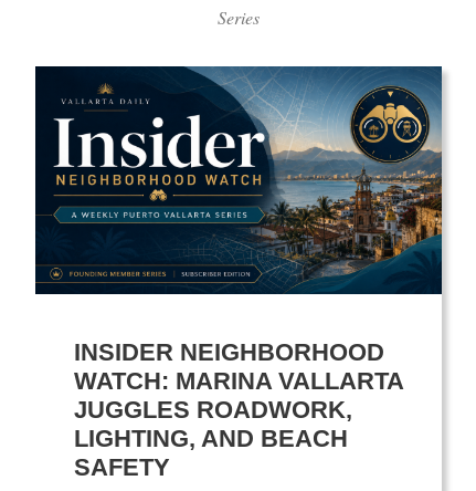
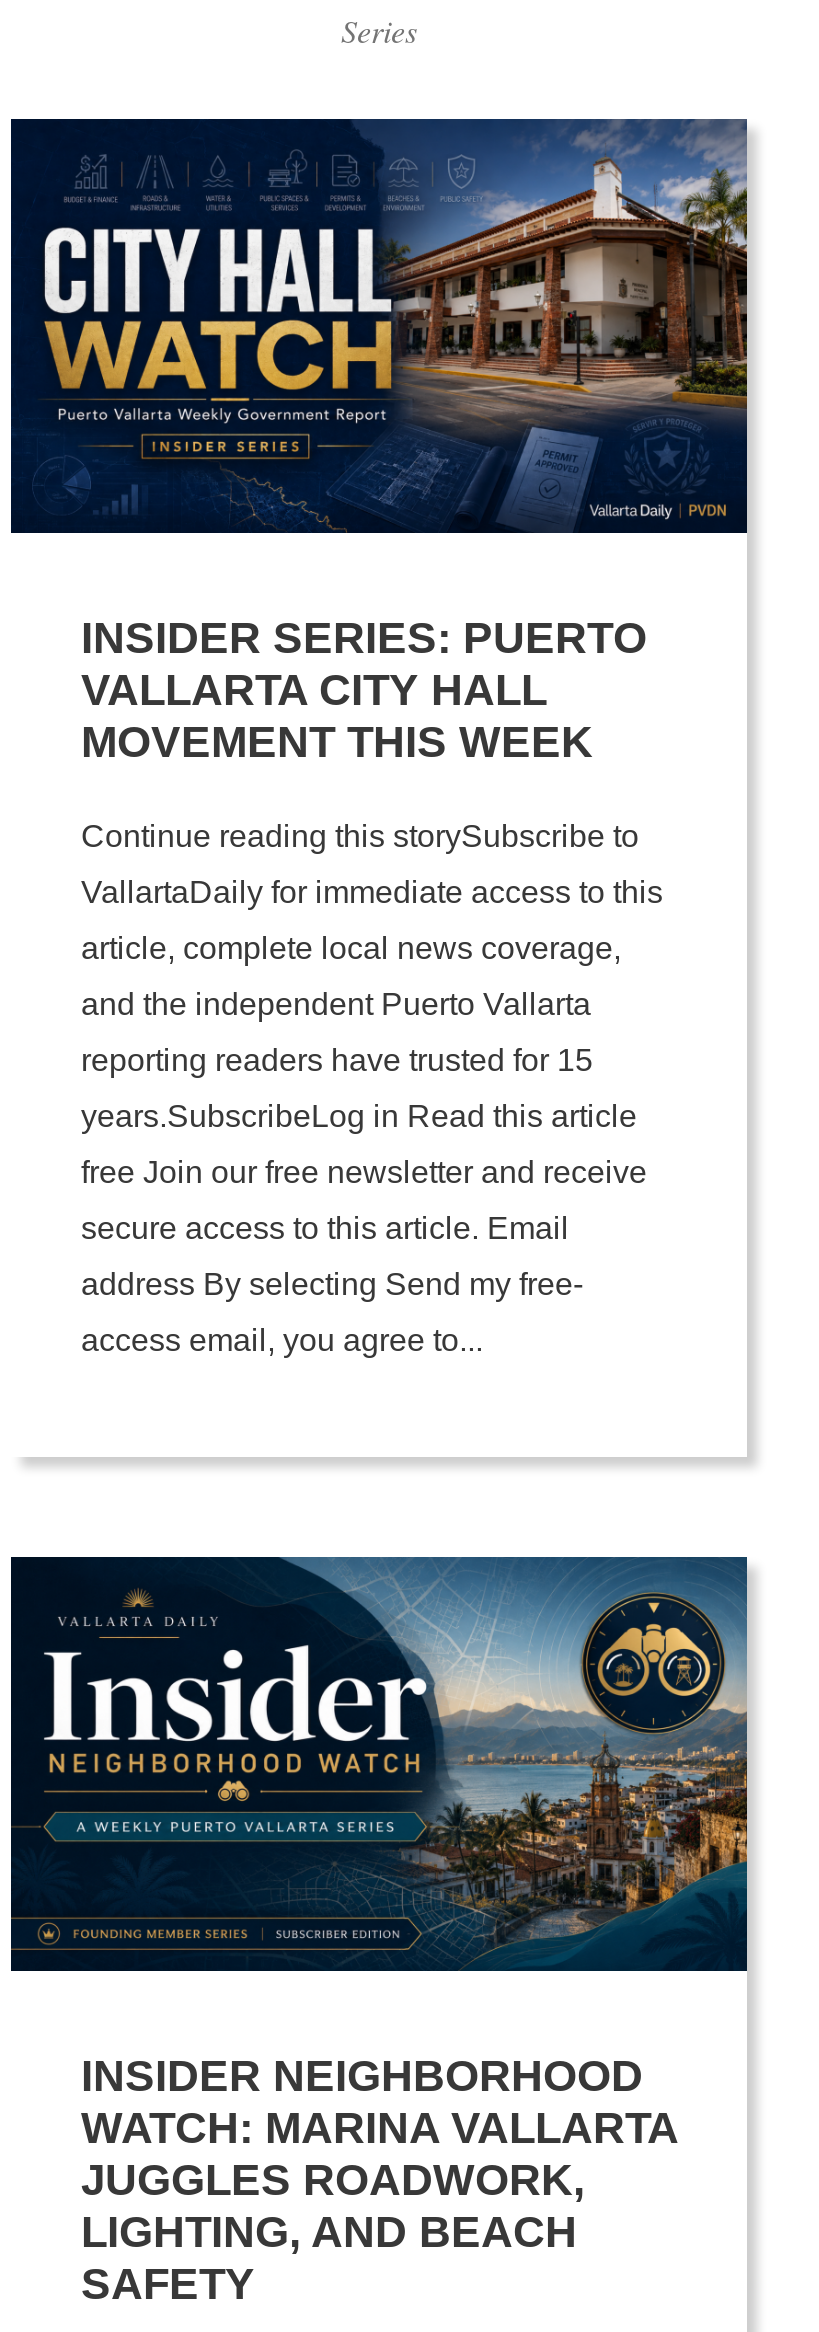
none -> [15,116,749,1357] [image] | INSIDER SERIES: PUERTO | VALLARTA CITY HALL | MOVEMENT THIS WEEK | Continue reading this storySubscribe to | VallartaDaily for immediate access to this | article, complete local news coverage, | and the independent Puerto Vallarta | reporting readers have trusted for 15 | years.SubscribeLog in Read this article | free Join our free newsletter and receive | secure access to this article. Email | address By selecting Send my free- | access email, you agree to...

